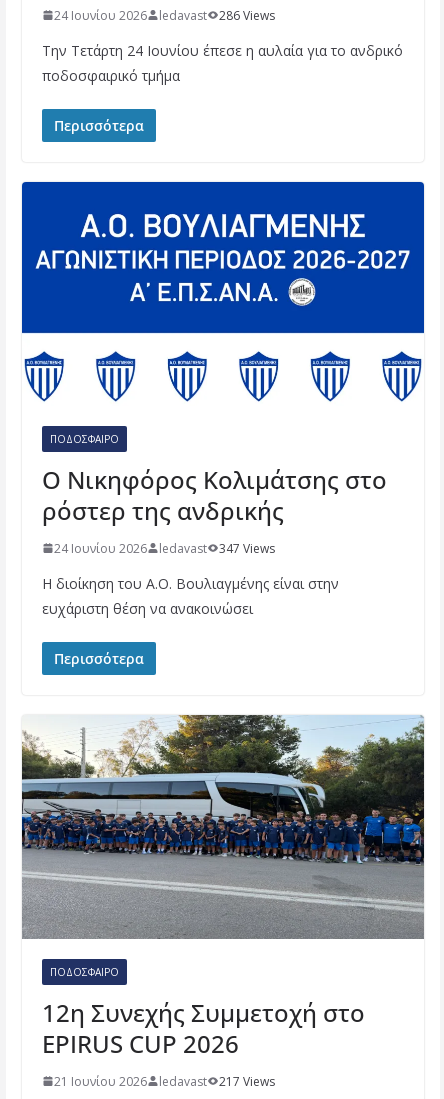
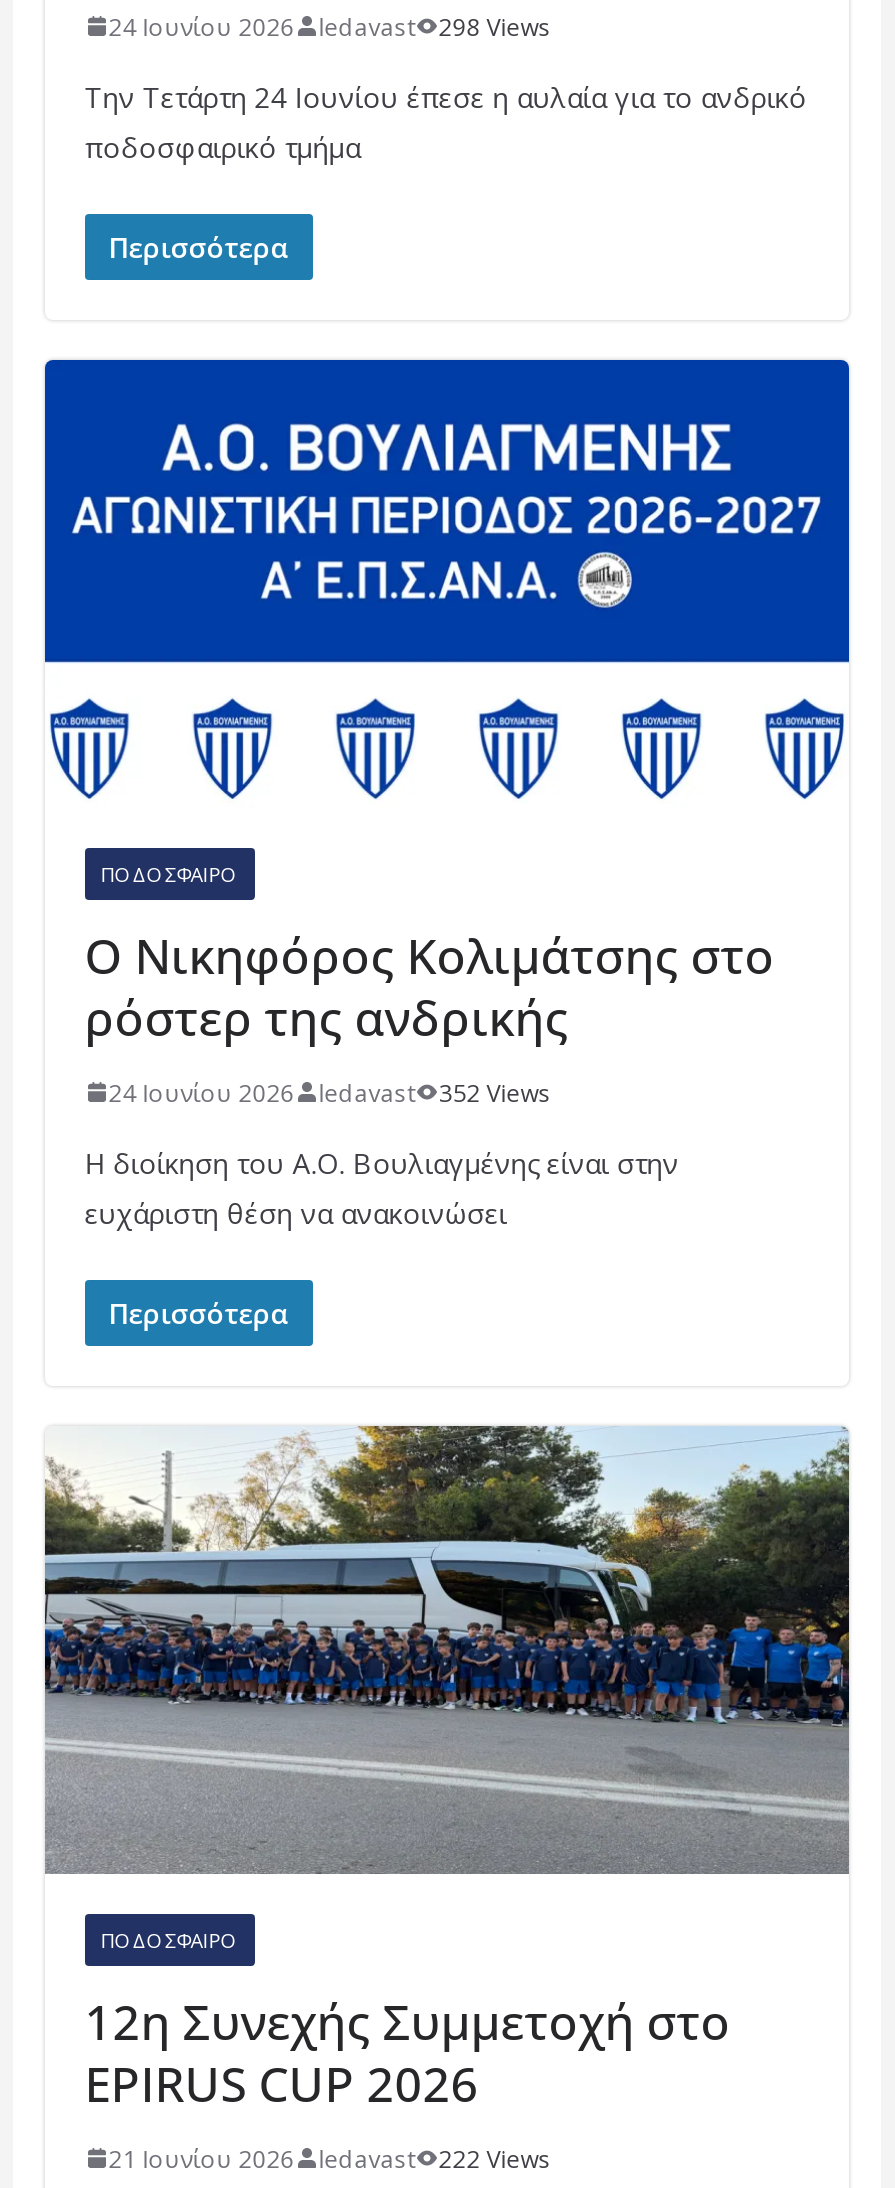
[54,7,275,24] 24 Ιουνίου 2026 ledavast 286 Views -> [108,10,550,44] 24 Ιουνίου 2026 ledavast 298 Views
[54,540,275,557] 24 Ιουνίου 2026 ledavast 347 Views -> [108,1076,550,1110] 24 Ιουνίου 2026 ledavast 352 Views
[219,1073,275,1090] 217 Views -> [438,2141,550,2175] 222 Views

